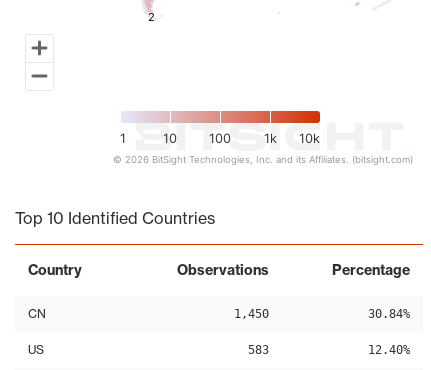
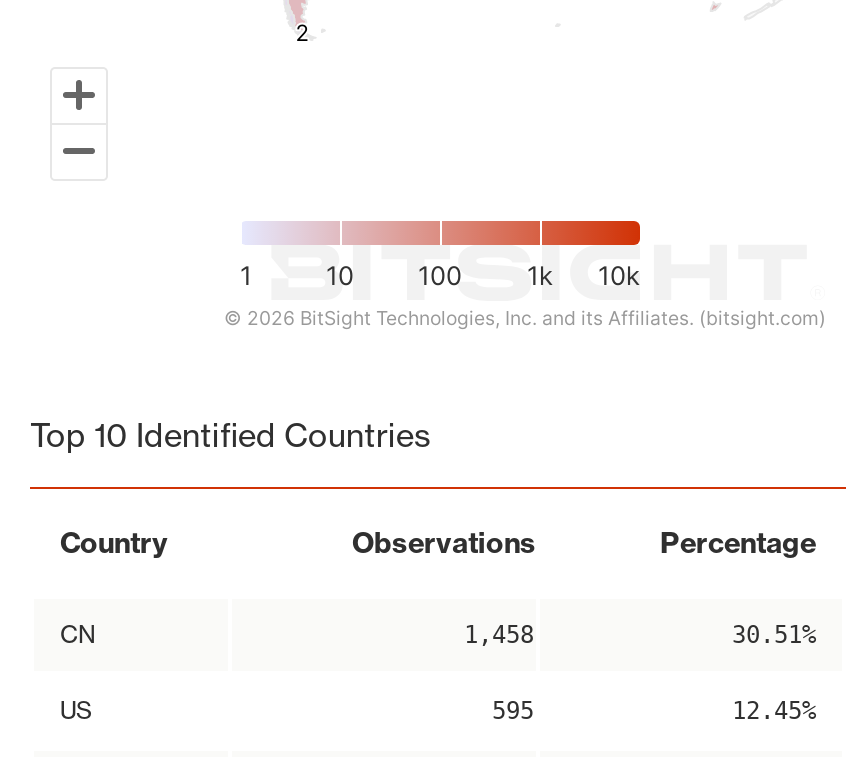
[234,307,269,321] 1,450 -> [464,621,534,649] 1,458
[368,307,410,321] 30.84% -> [732,621,816,649] 30.51%
[248,343,269,357] 583 -> [492,697,534,725] 595
[368,343,410,357] 12.40% -> [732,697,816,725] 12.45%

